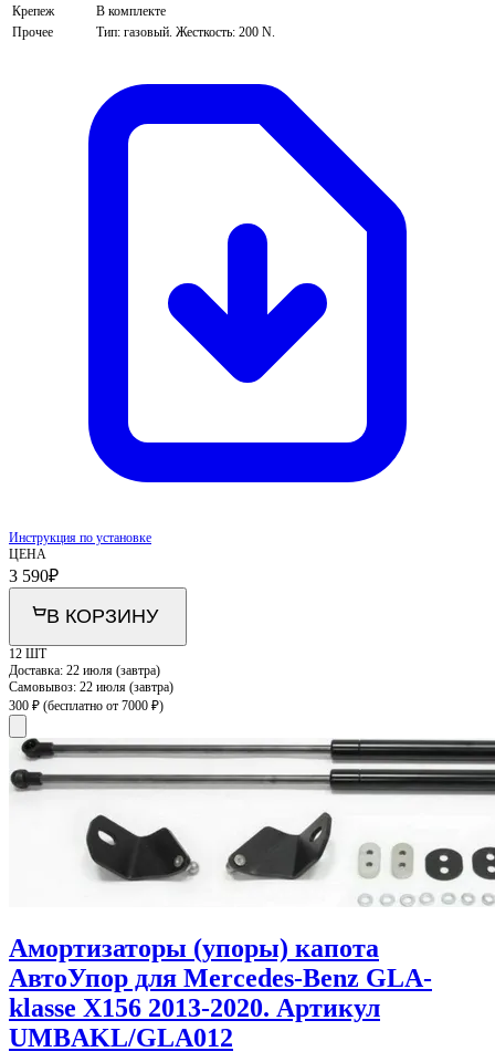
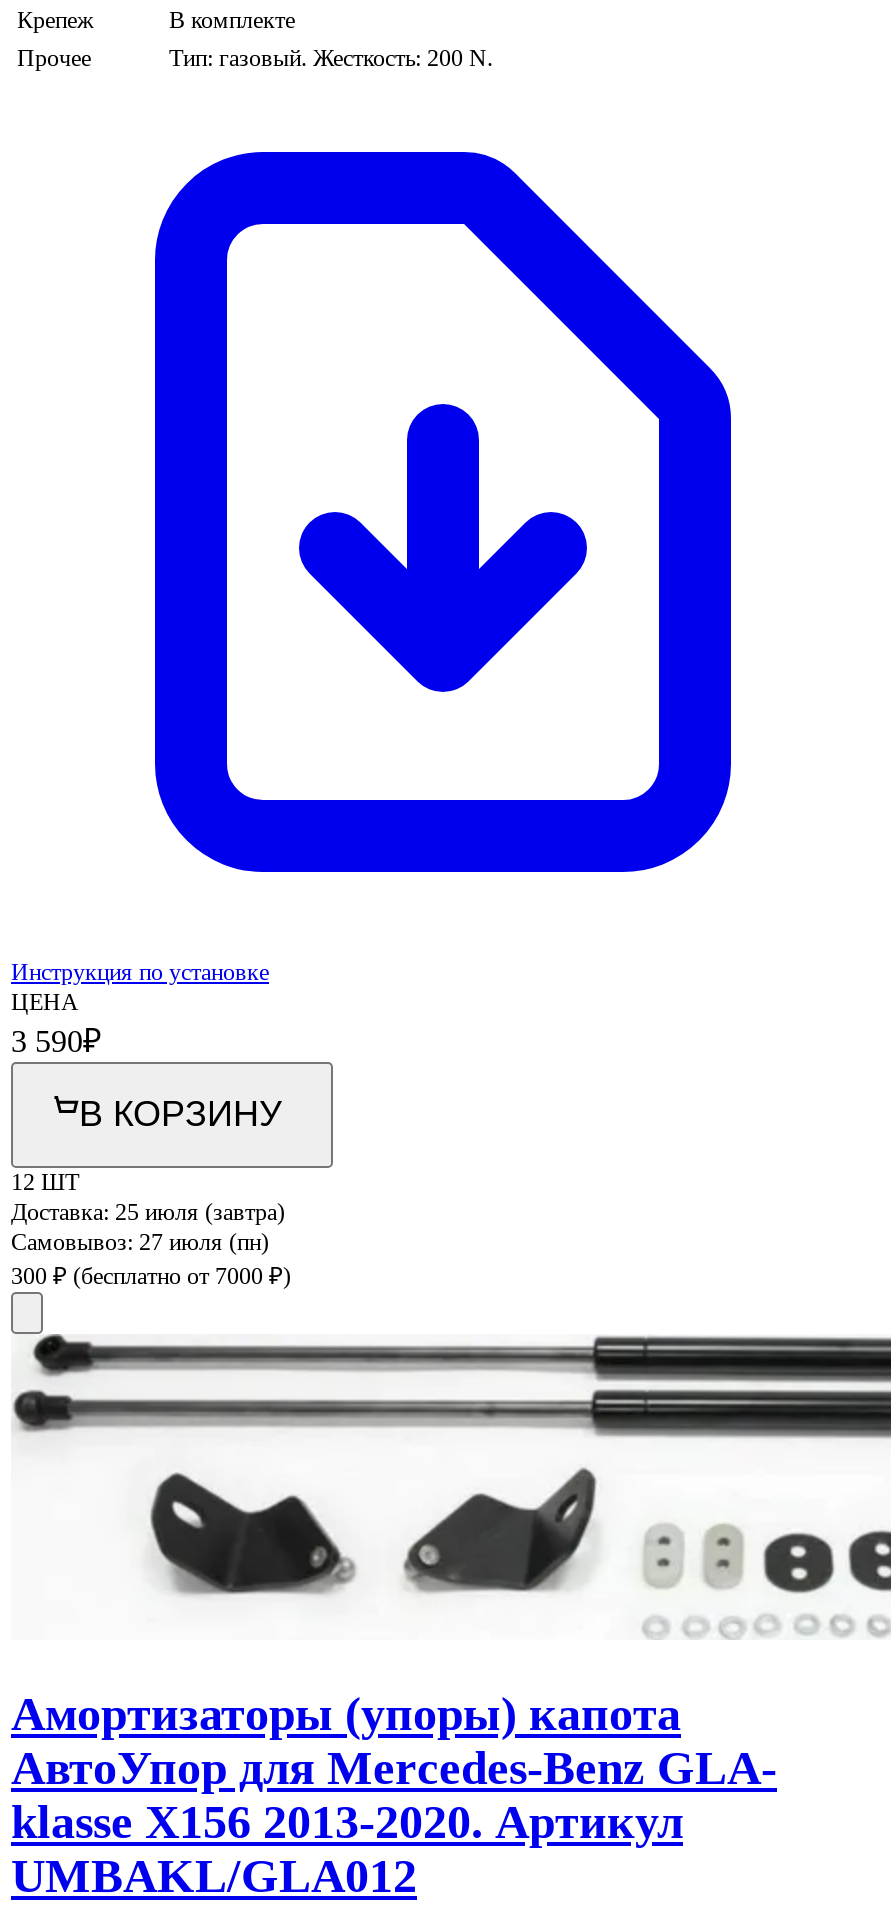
[9,663,160,678] Доставка: 22 июля (завтра) -> [11,1199,285,1227] Доставка: 25 июля (завтра)
[9,680,173,695] Самовывоз: 22 июля (завтра) -> [11,1229,269,1257] Самовывоз: 27 июля (пн)

